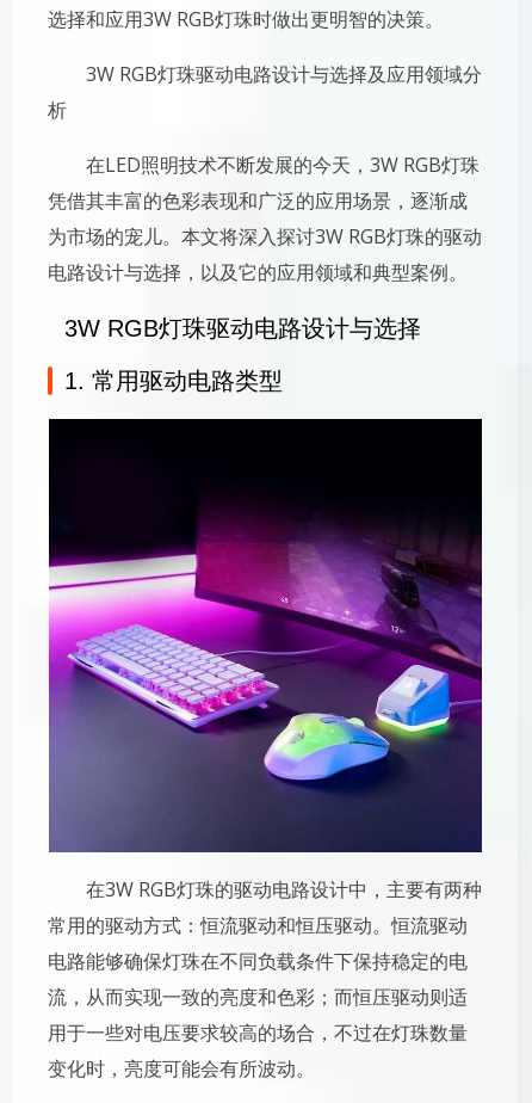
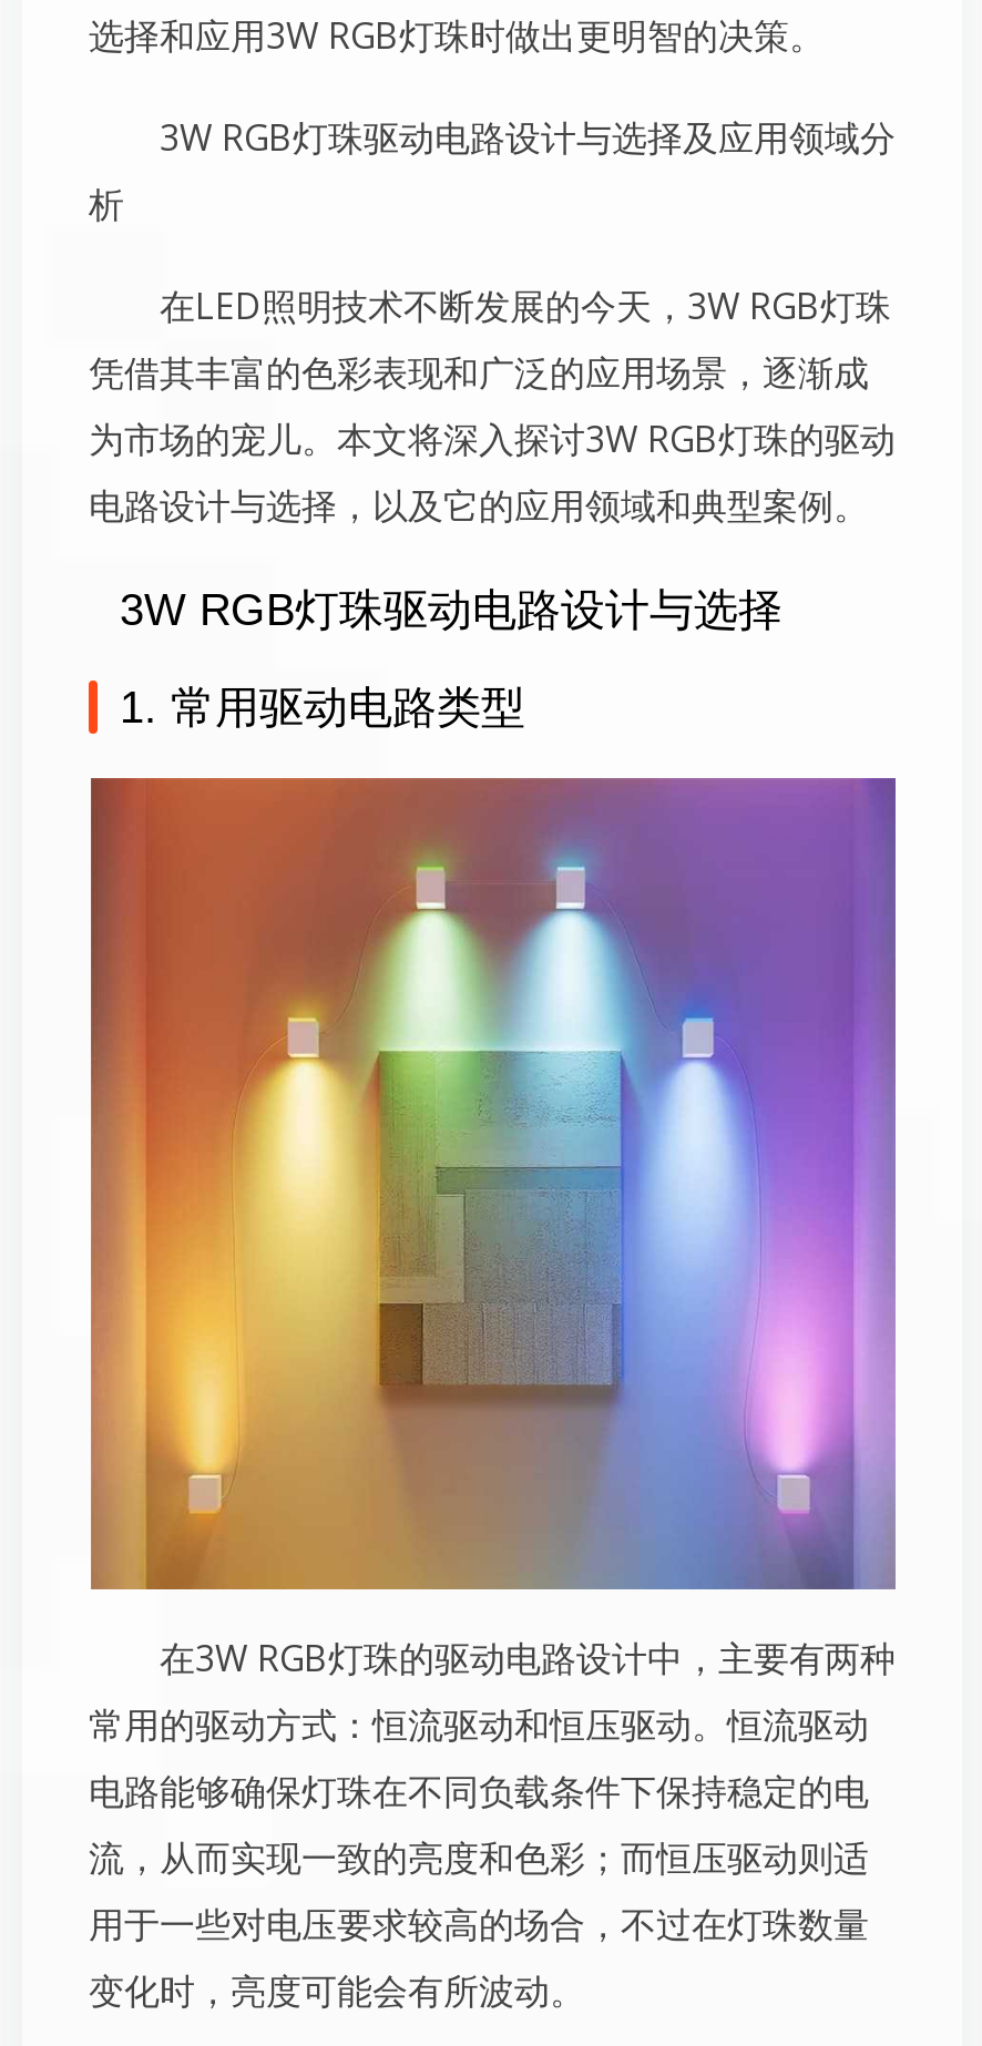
[48,418,483,854] [image] -> [89,776,898,1594] [image]

